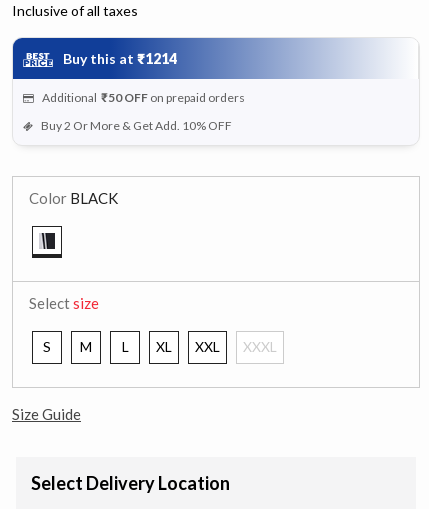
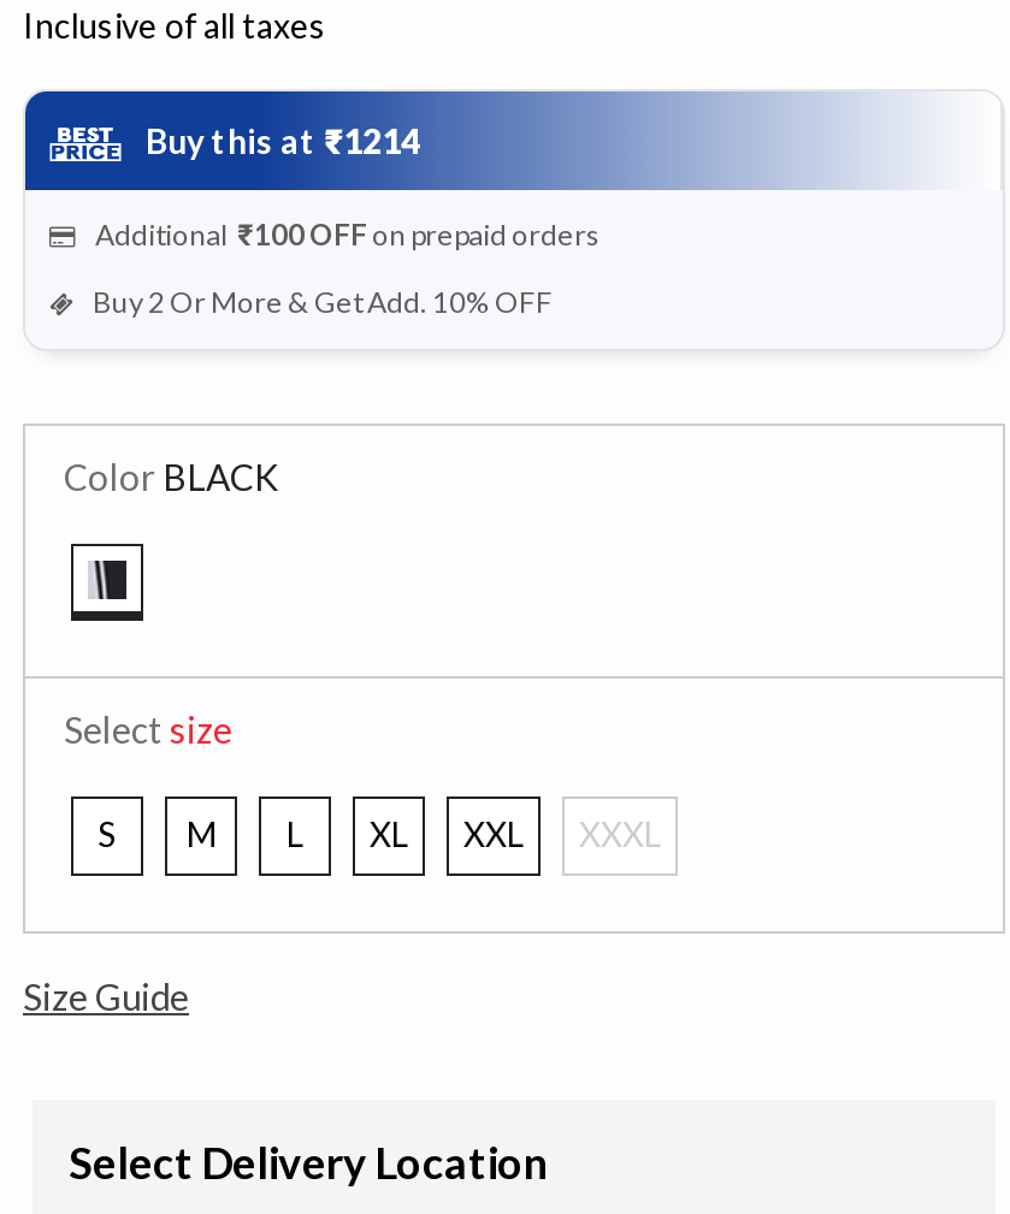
[42,90,245,105] Additional ₹50 OFF on prepaid orders -> [95,217,601,253] Additional ₹100 OFF on prepaid orders

